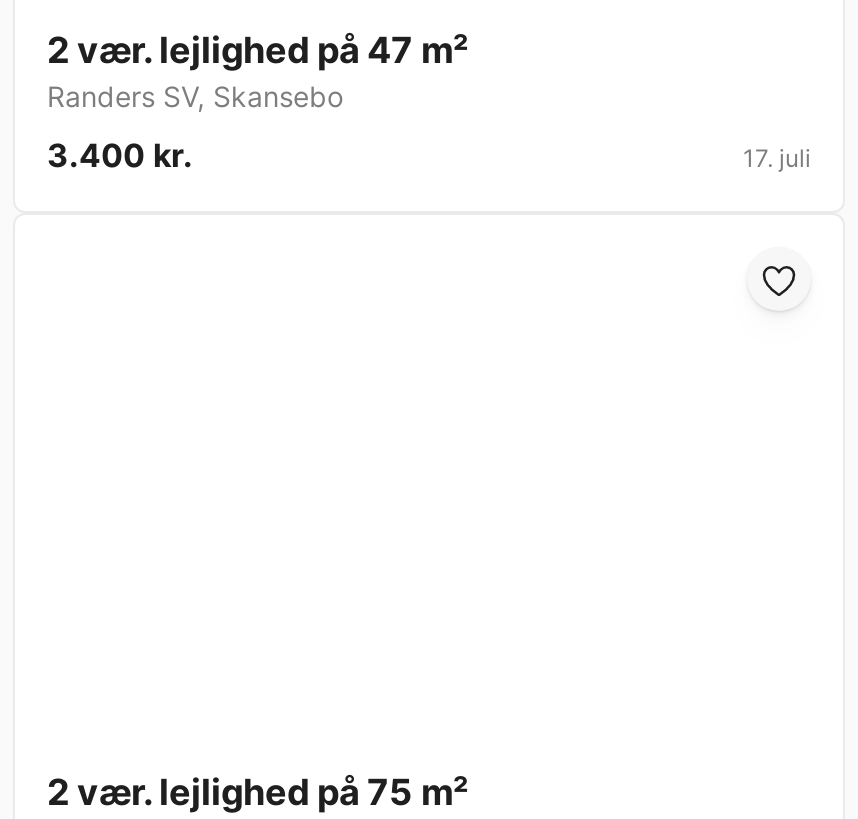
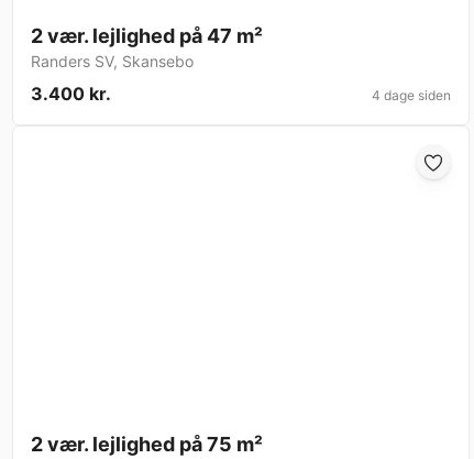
[743,144,811,174] 17. juli -> [372,87,451,104] 4 dage siden

